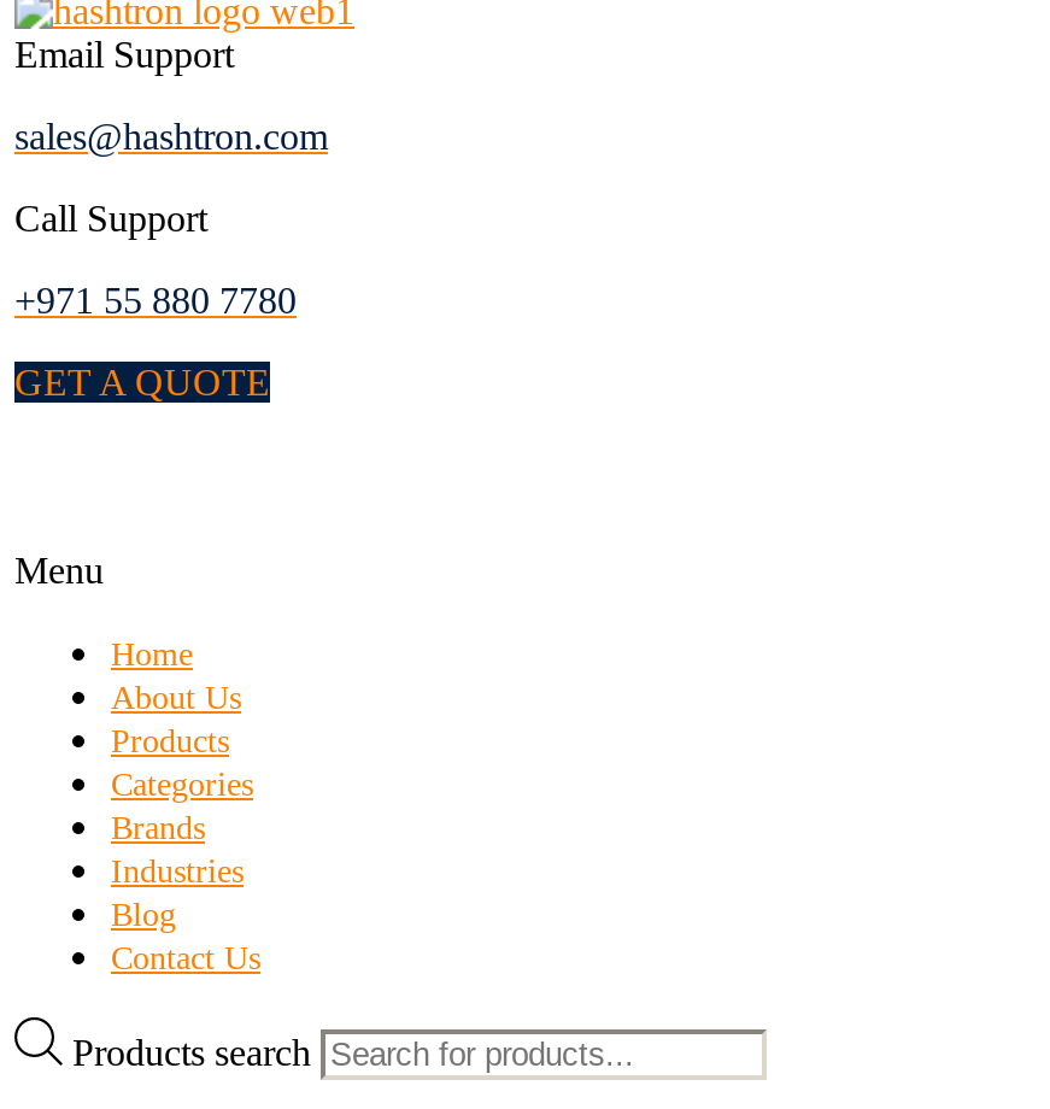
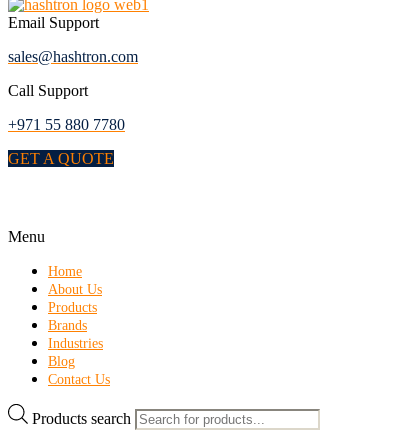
[111,767,253,803] Categories -> none

